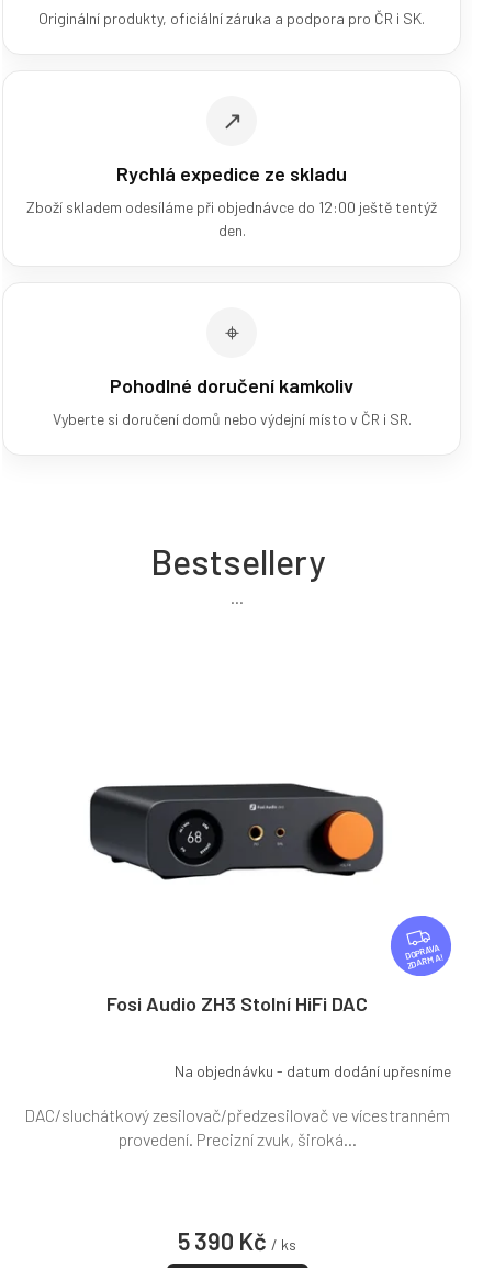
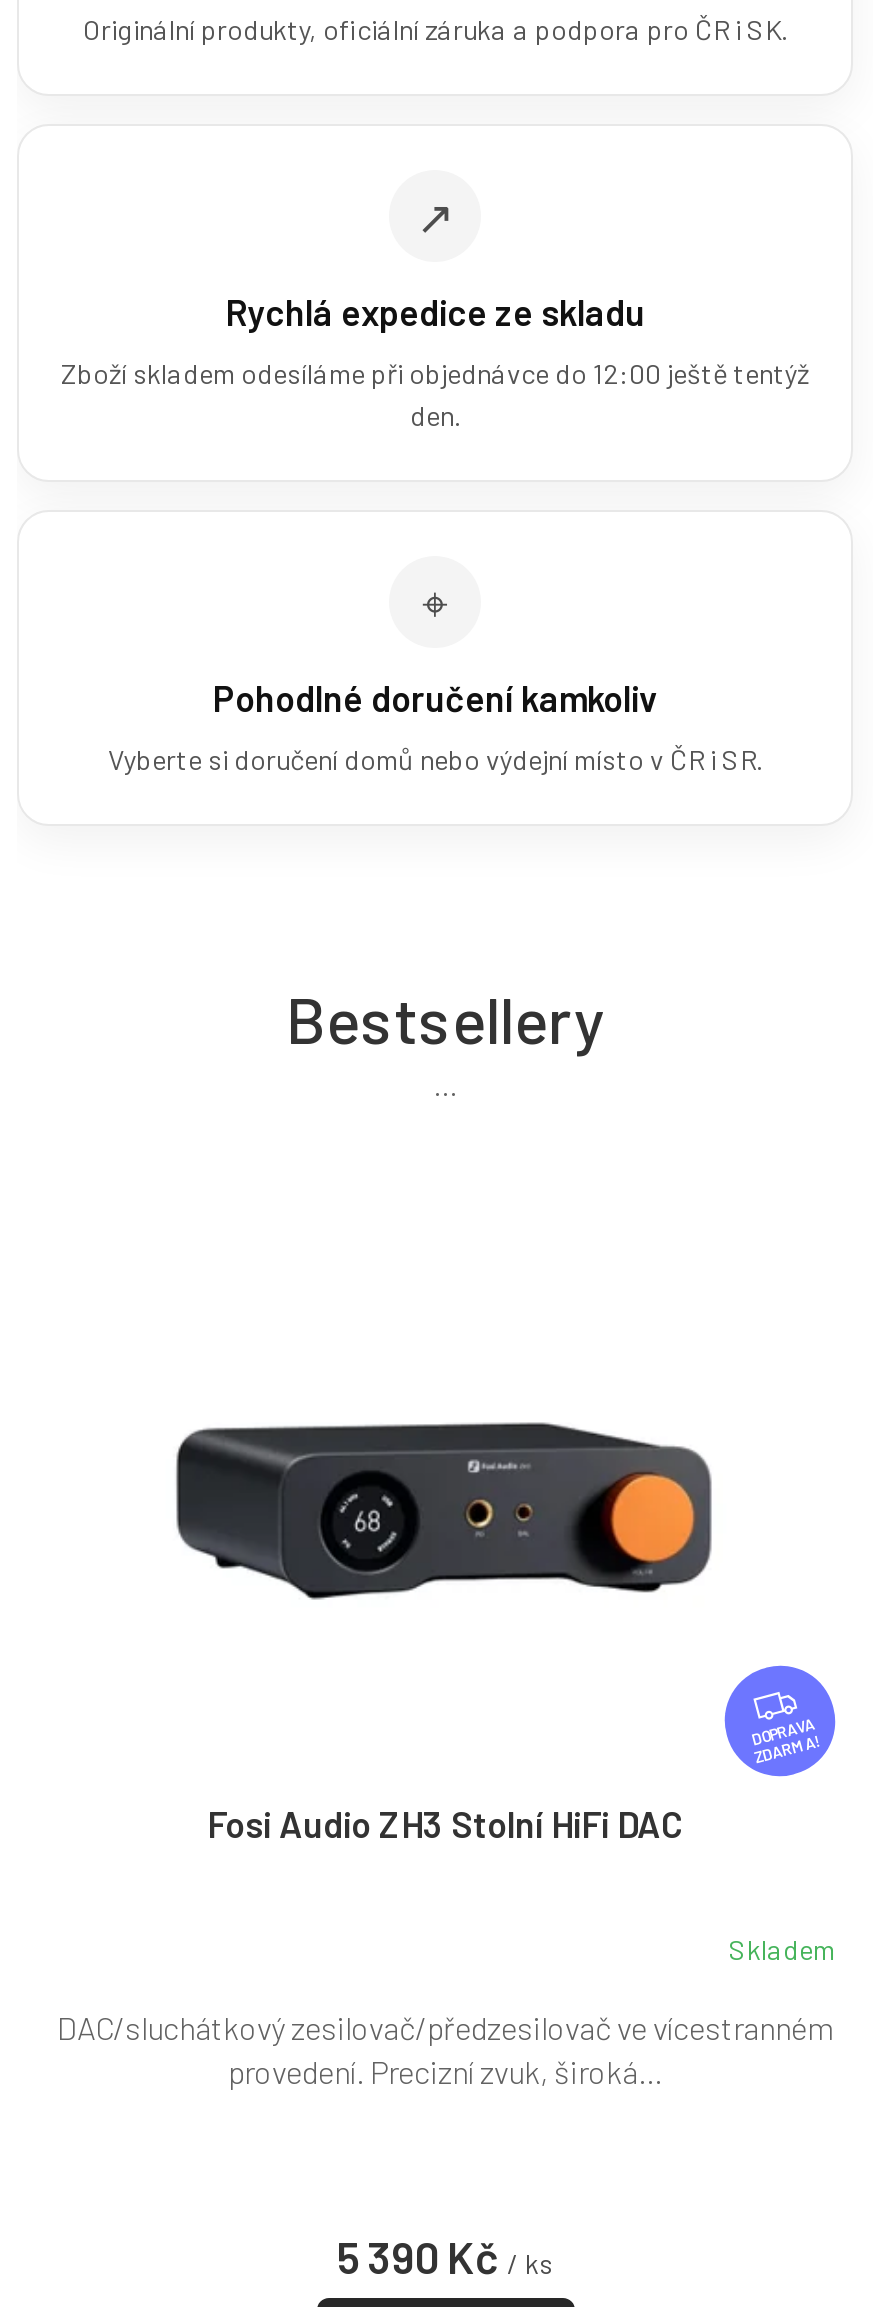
[175,1062,451,1080] Na objednávku - datum dodání upřesníme -> [729,1931,835,1965] Skladem

